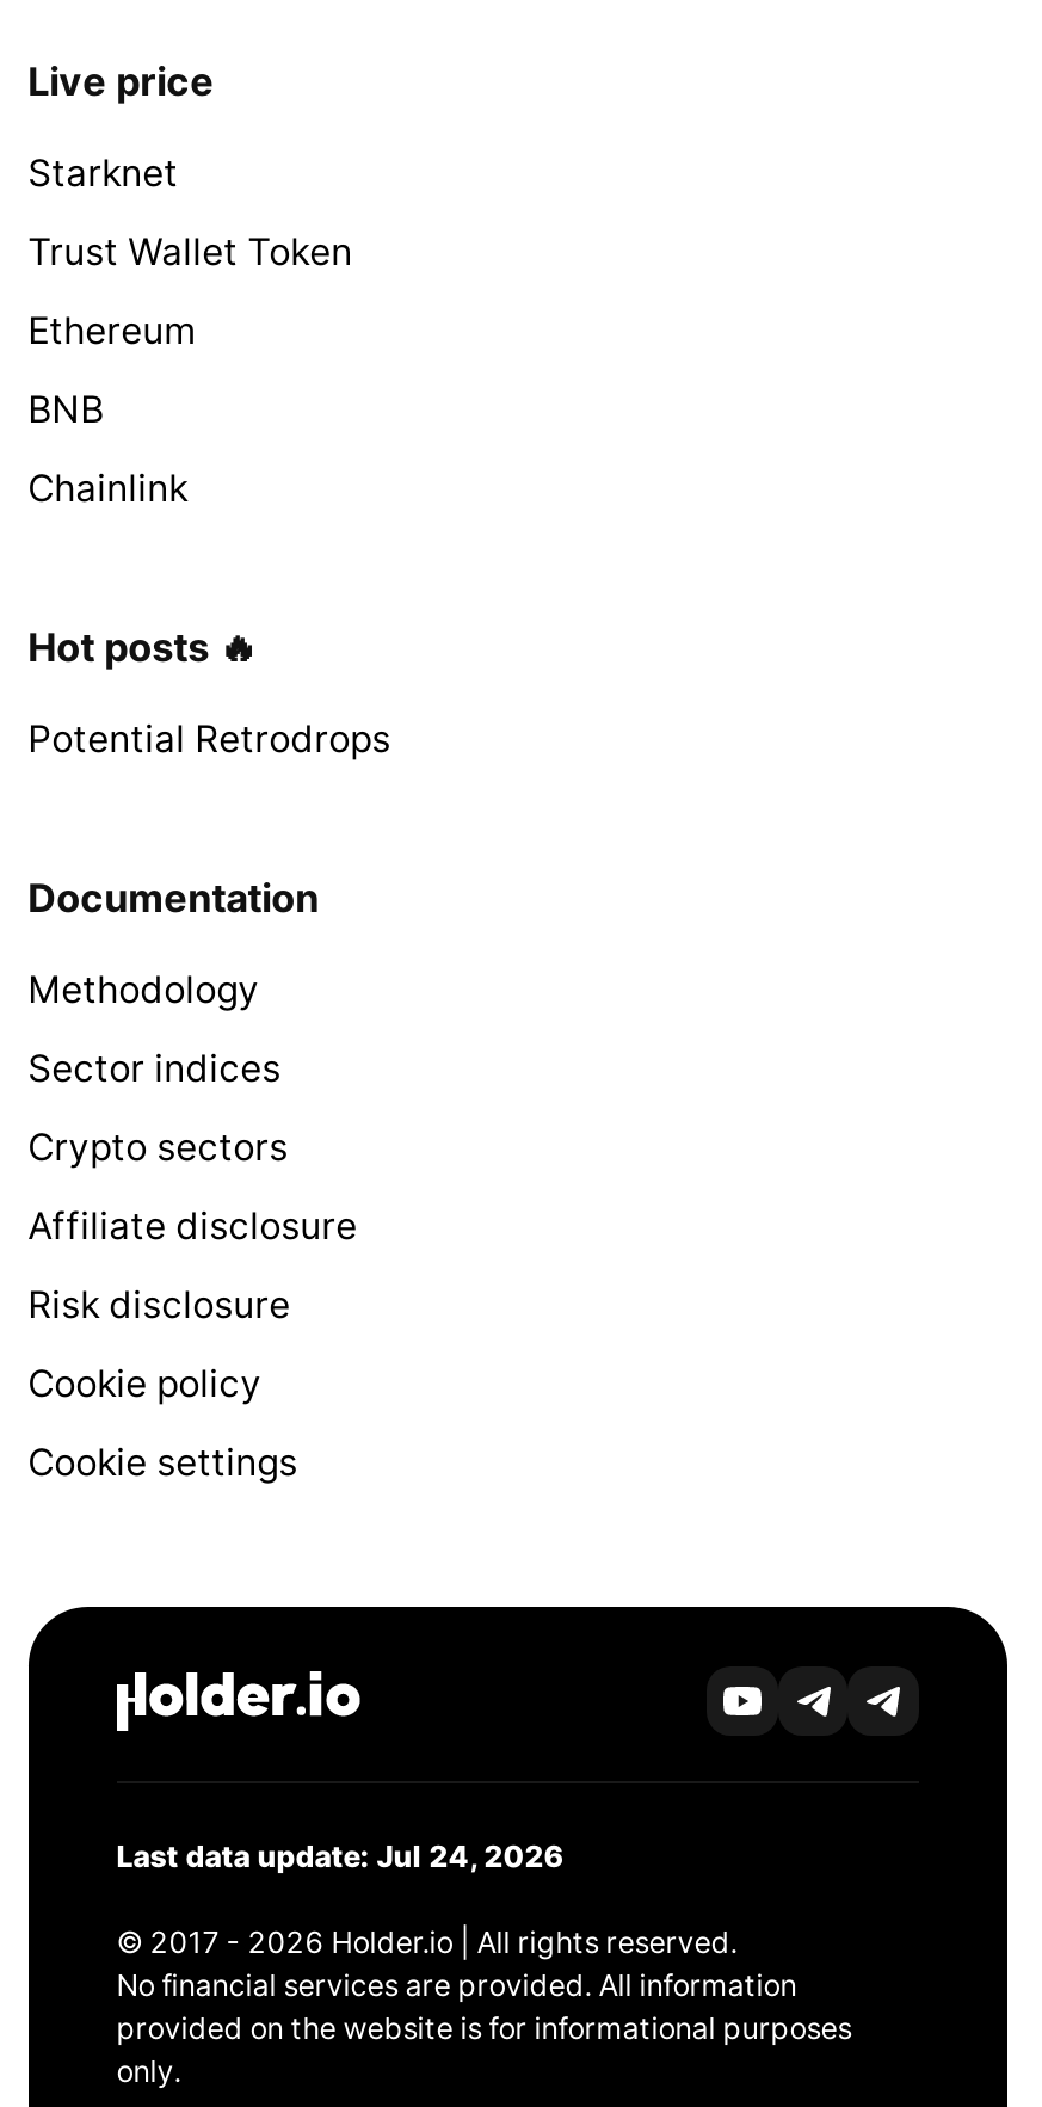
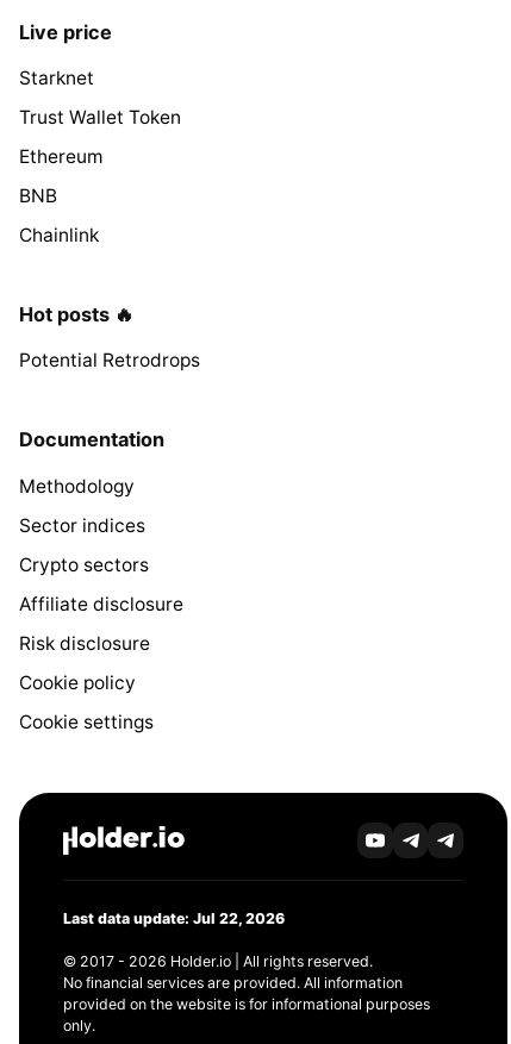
[116,1839,563,1875] Last data update: Jul 24, 2026 -> [63,909,284,927] Last data update: Jul 22, 2026

